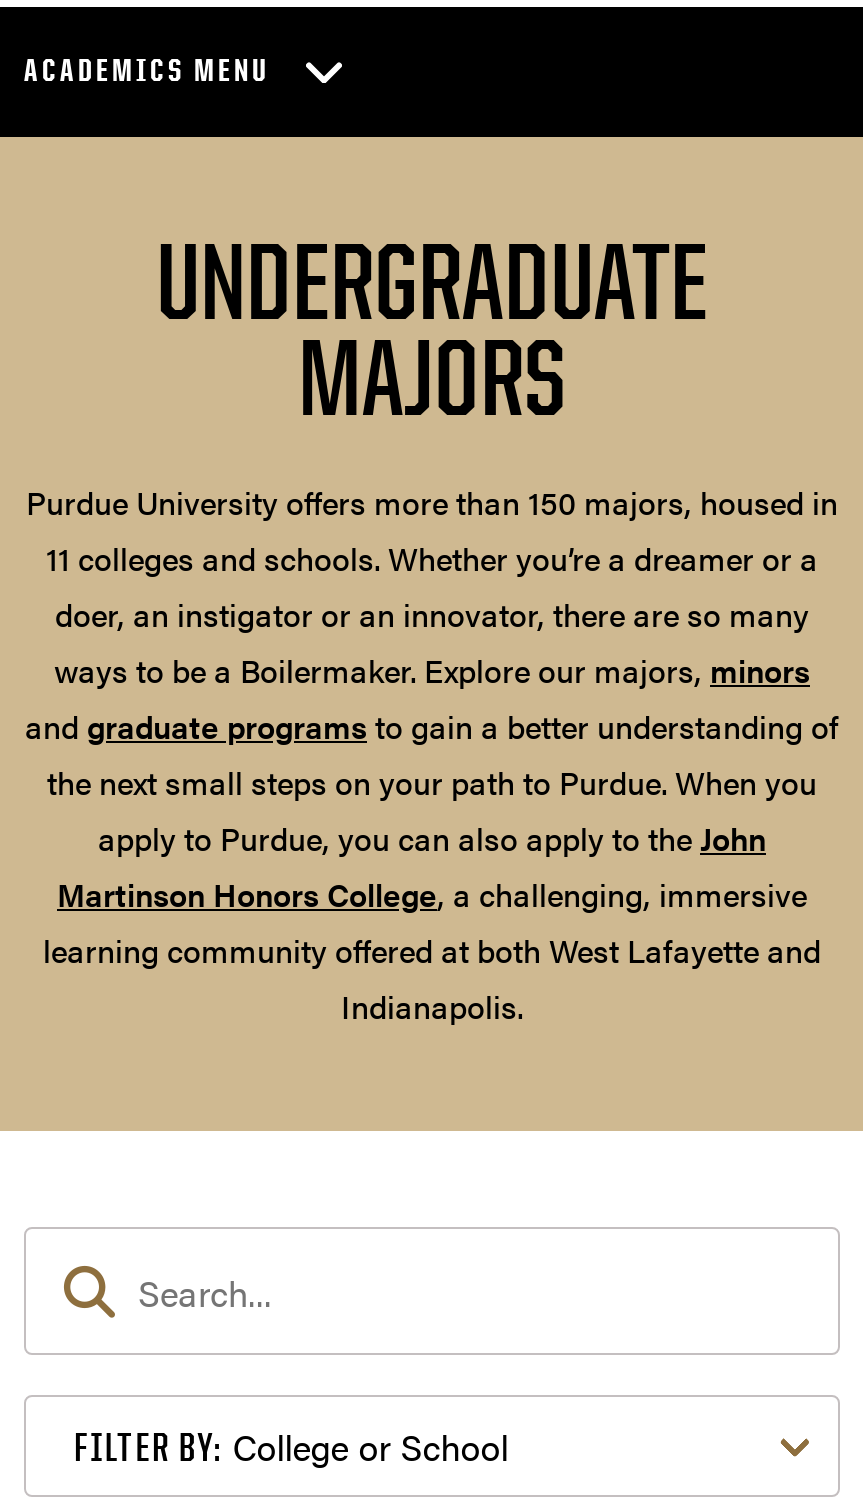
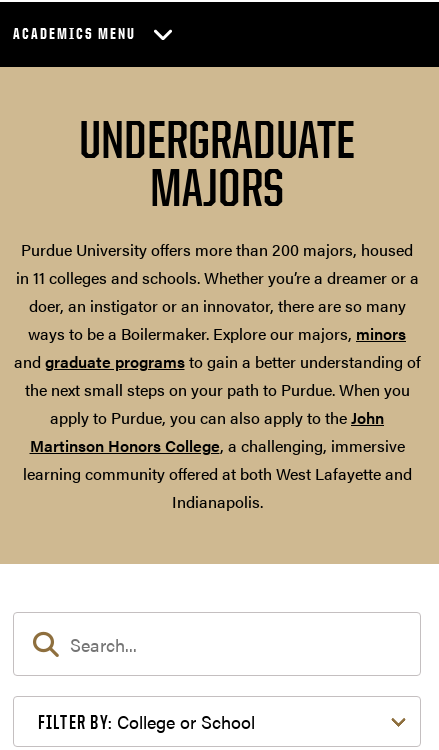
[26,479,838,581] Purdue University offers more than 150 majors, housed in | 11 colleges and schools. Whether you’re a dreamer or a -> [15,238,418,289] Purdue University offers more than 200 majors, housed | in 11 colleges and schools. Whether you’re a dreamer or a

